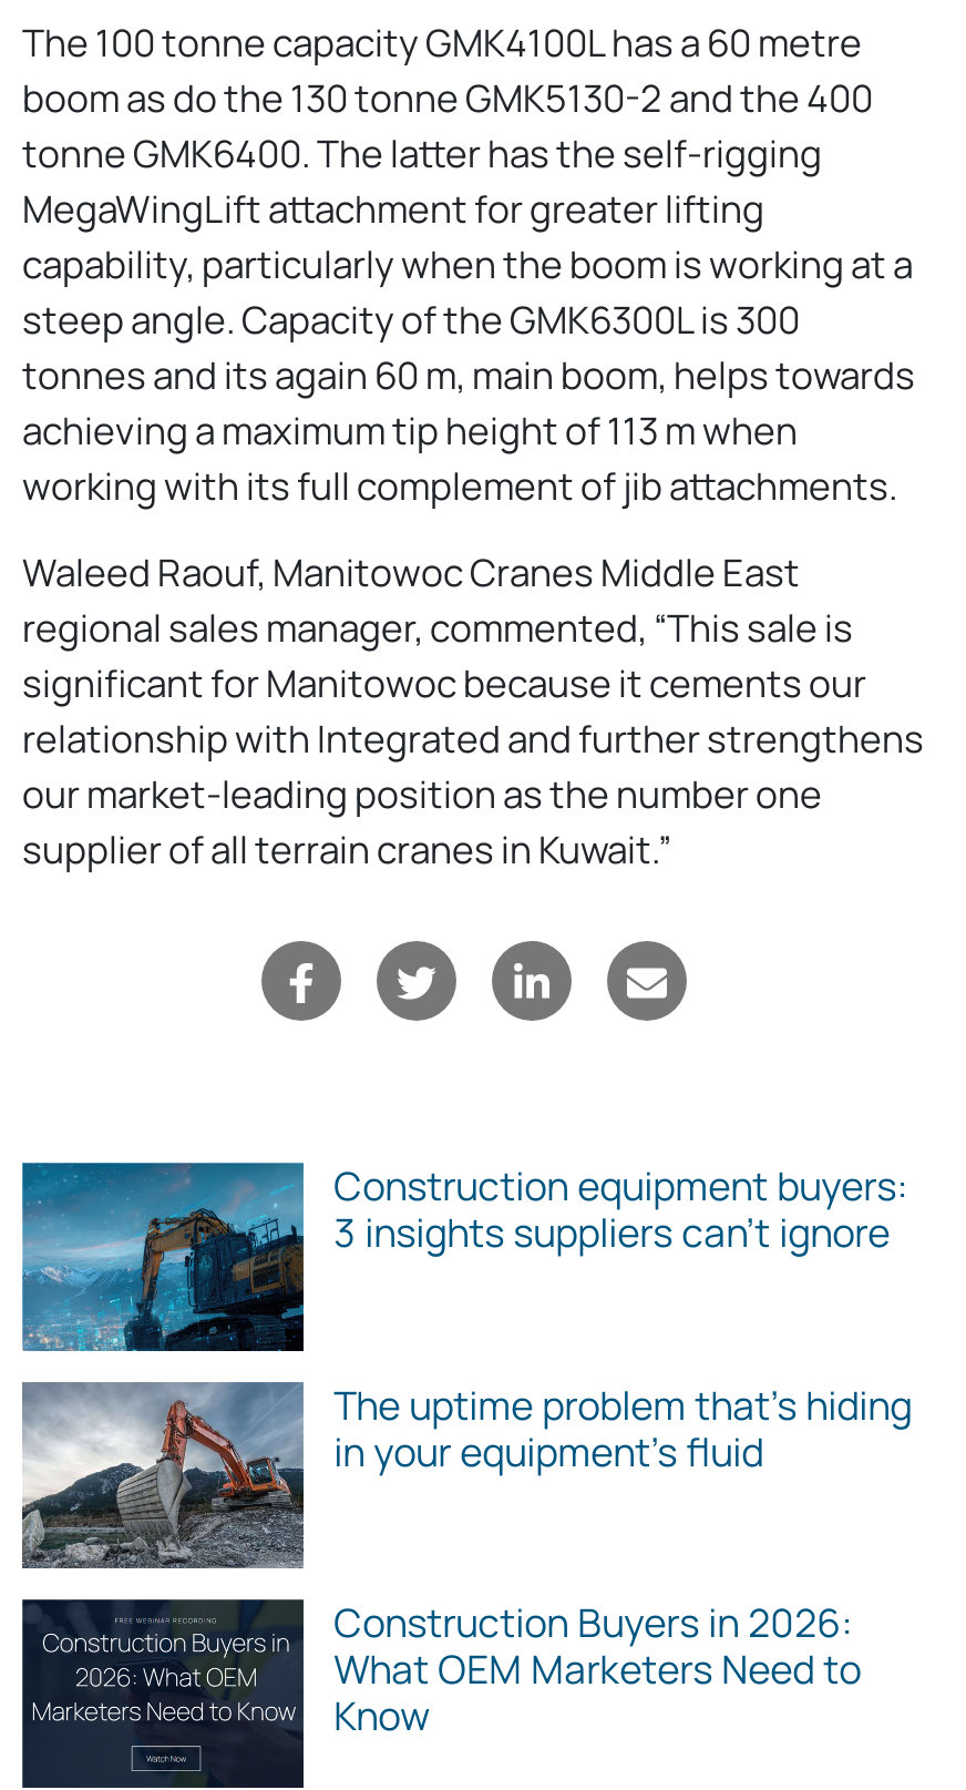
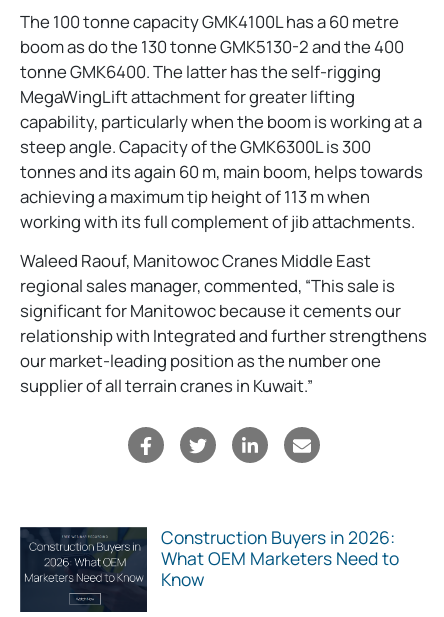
[20,1159,912,1477] [image] | Construction equipment buyers: | 3 insights suppliers can’t ignore | The uptime problem that’s hiding | in your equipment’s fluid -> none
[20,1380,306,1571] [image] -> none

